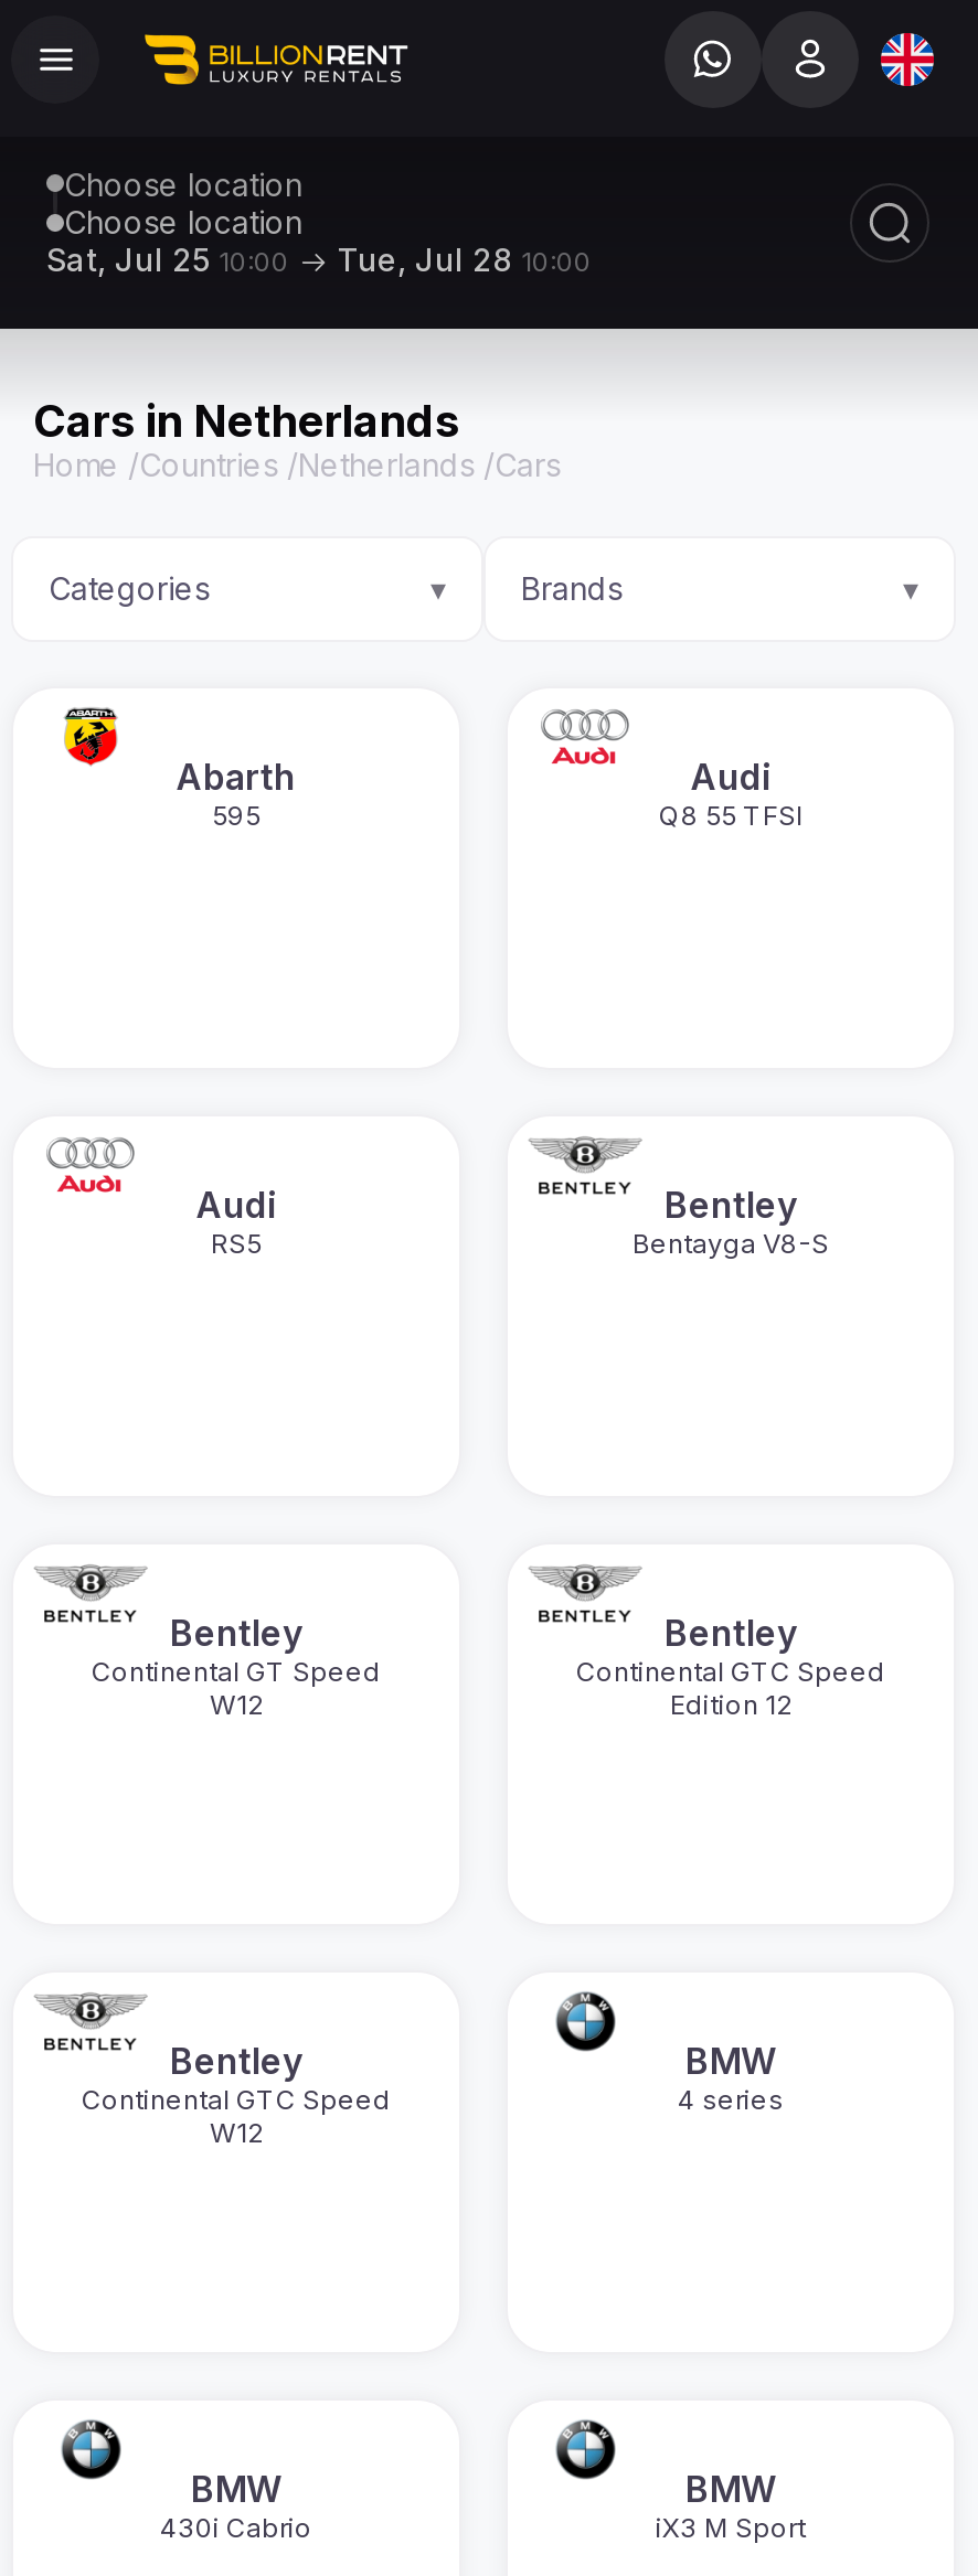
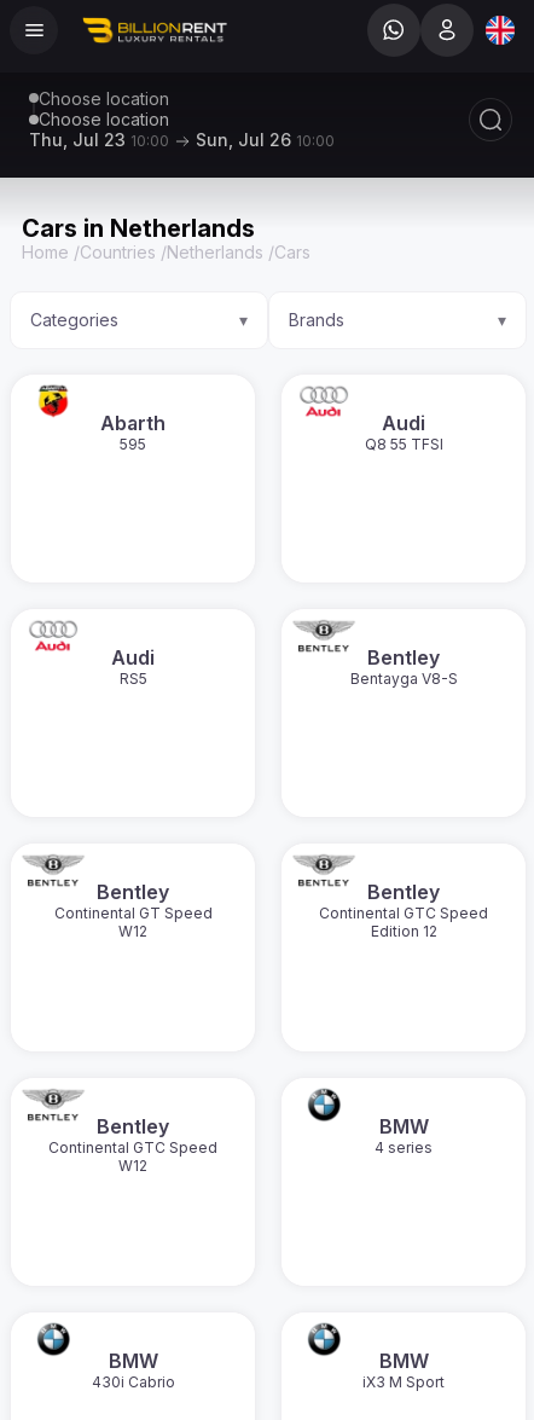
[46,241,289,278] Sat, Jul 25 10:00 -> [29,129,169,150] Thu, Jul 23 10:00
[338,241,592,278] Tue, Jul 28 10:00 -> [196,129,335,150] Sun, Jul 26 10:00

